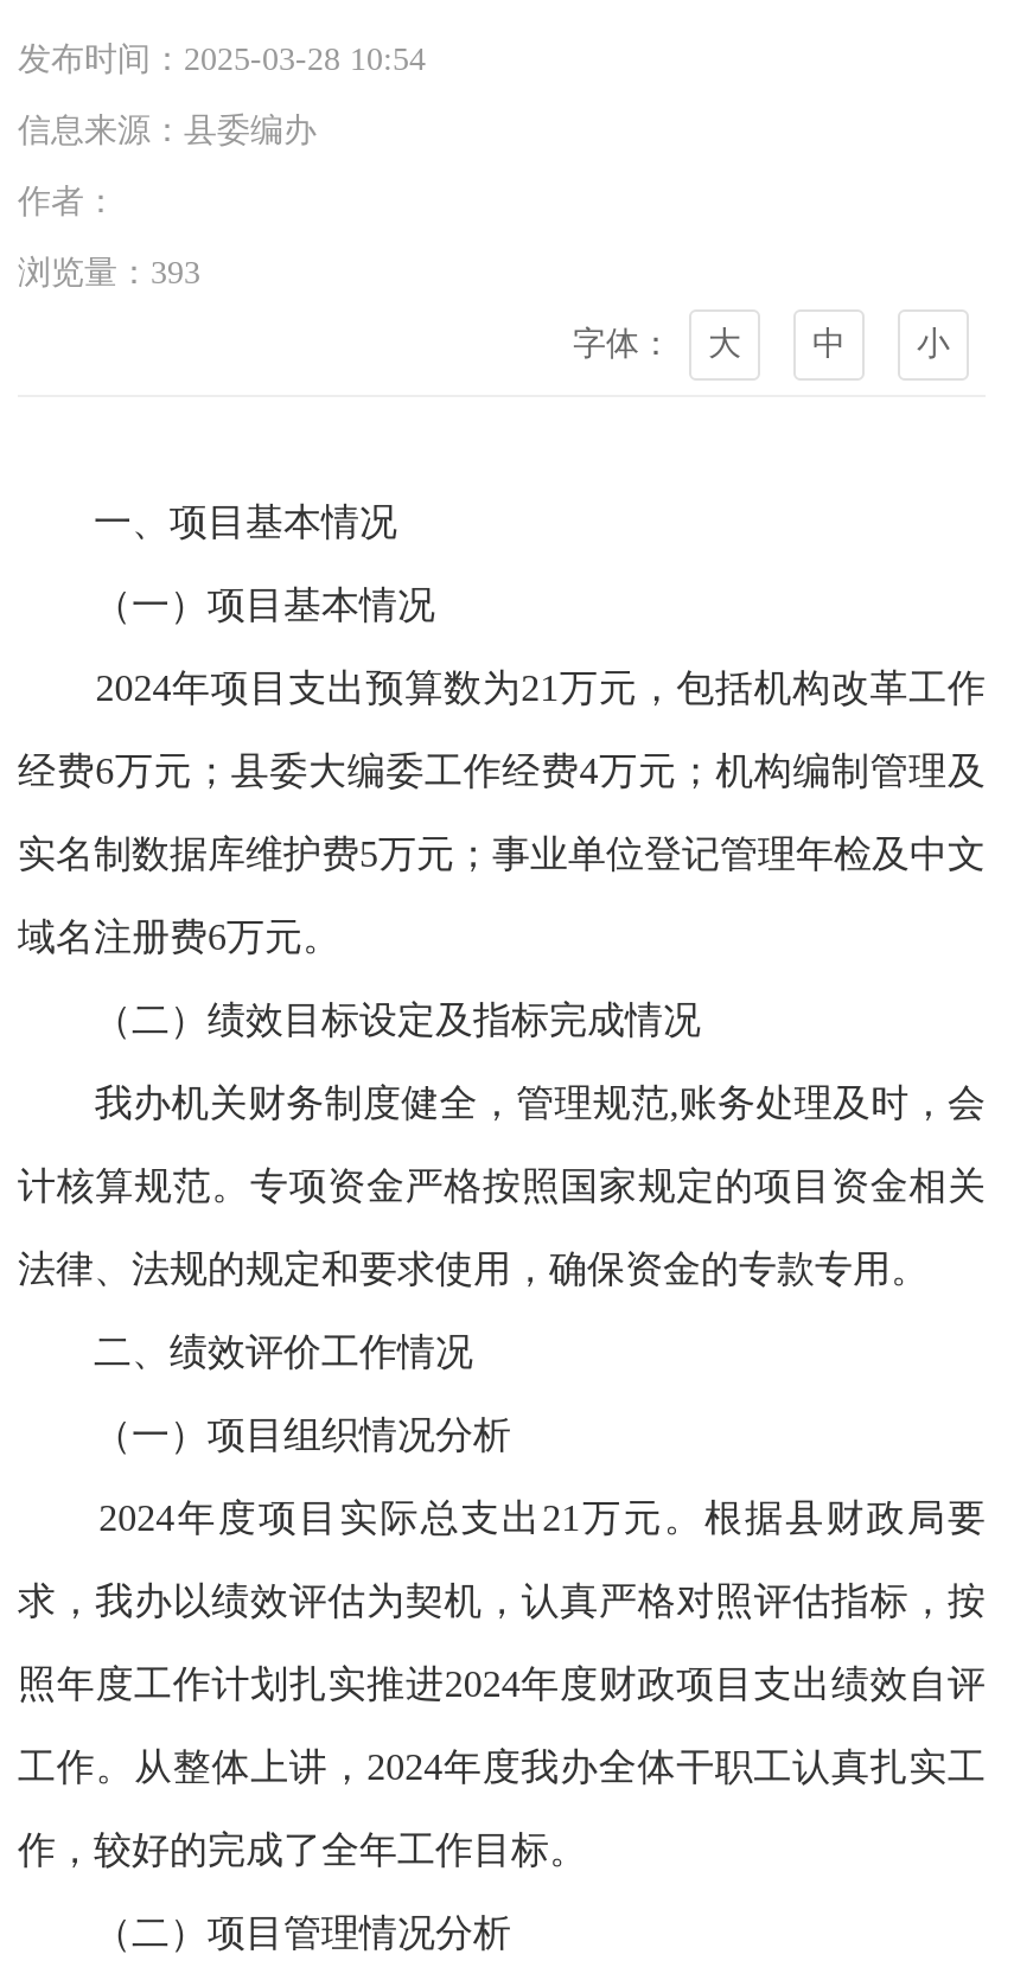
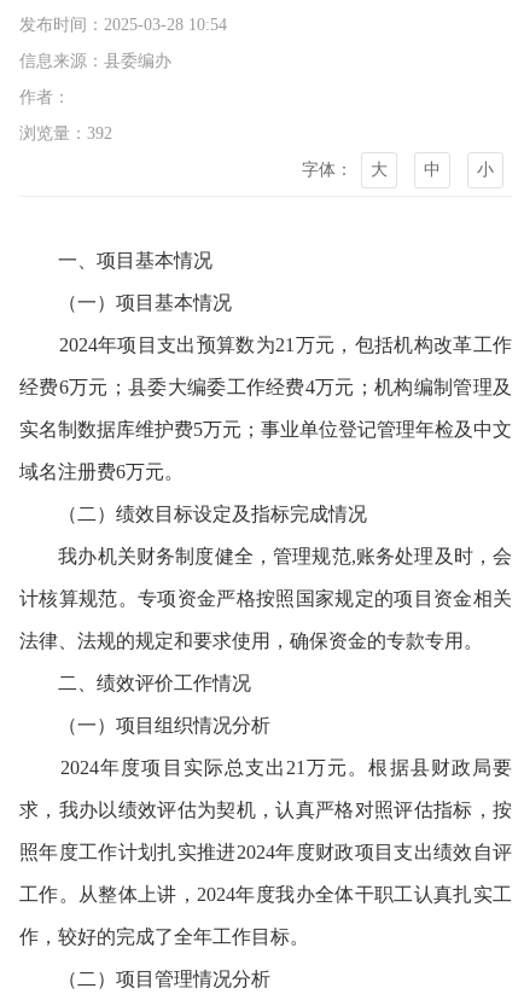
[18,255,200,290] 浏览量：393 -> [19,124,112,143] 浏览量：392

